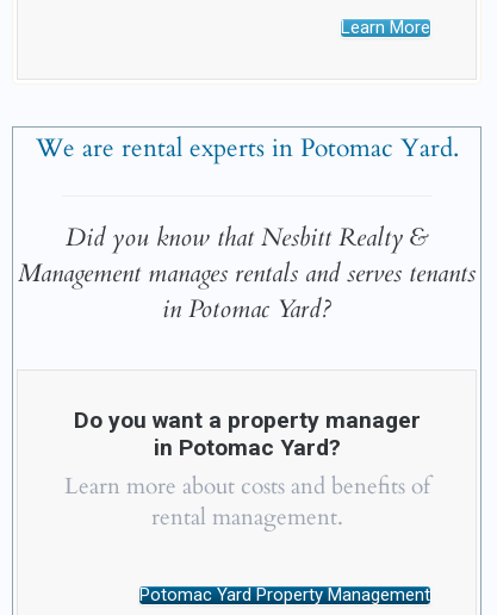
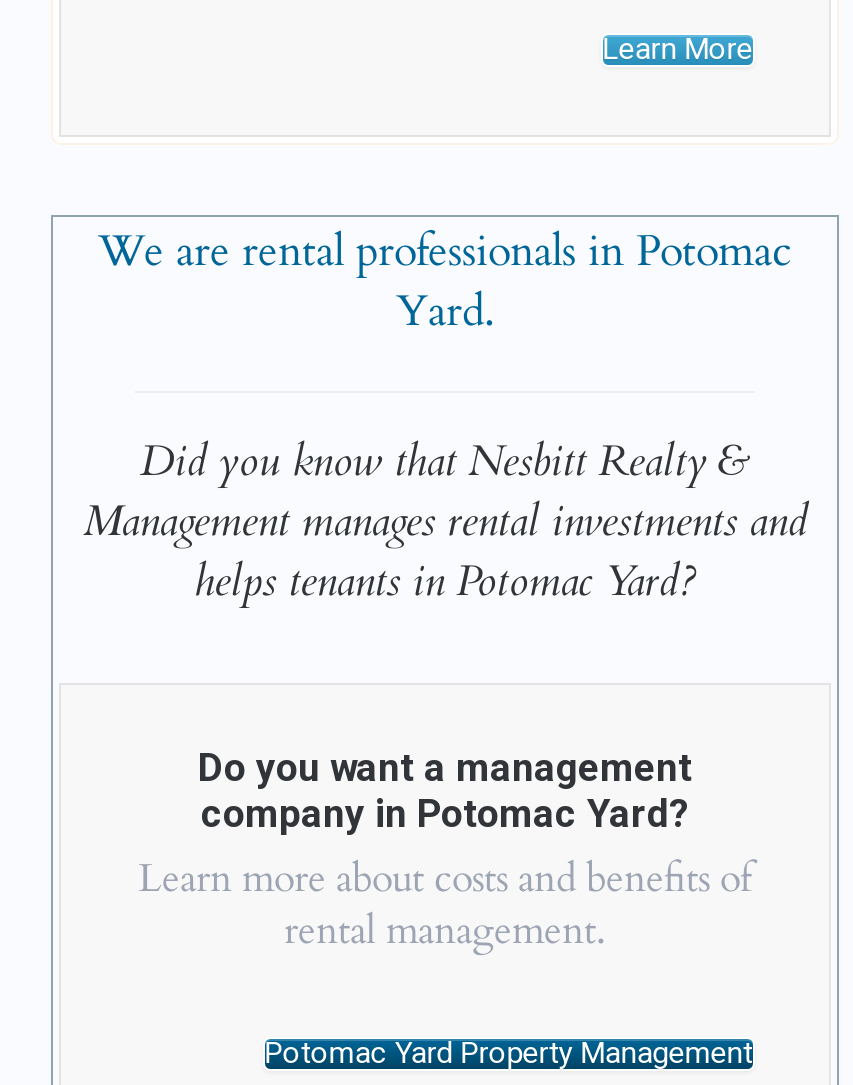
[35,131,458,166] We are rental experts in Potomac Yard. -> [98,222,792,340] We are rental professionals in Potomac | Yard.
[18,256,476,327] Management manages rentals and serves tenants | in Potomac Yard? -> [83,492,807,610] Management manages rental investments and | helps tenants in Potomac Yard?
[73,407,420,461] Do you want a property manager | in Potomac Yard? -> [198,744,692,836] Do you want a management | company in Potomac Yard?

